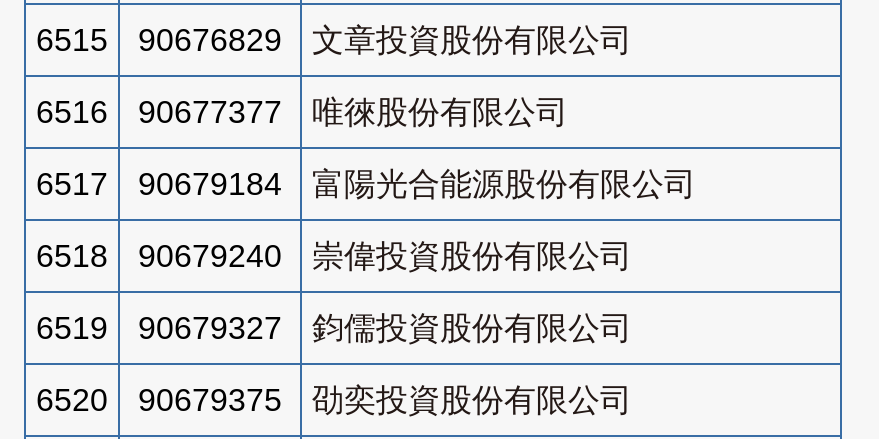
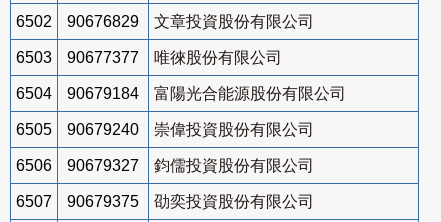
[36,23,632,57] 6515 90676829 文章投資股份有限公司 -> [16,13,314,30] 6502 90676829 文章投資股份有限公司
[36,95,568,129] 6516 90677377 唯徠股份有限公司 -> [16,49,282,66] 6503 90677377 唯徠股份有限公司
[36,167,696,201] 6517 90679184 富陽光合能源股份有限公司 -> [16,85,346,102] 6504 90679184 富陽光合能源股份有限公司
[36,239,632,273] 6518 90679240 崇偉投資股份有限公司 -> [16,121,314,138] 6505 90679240 崇偉投資股份有限公司
[36,311,632,345] 6519 90679327 鈞儒投資股份有限公司 -> [16,157,314,174] 6506 90679327 鈞儒投資股份有限公司
[36,383,632,417] 6520 90679375 劭奕投資股份有限公司 -> [16,193,314,210] 6507 90679375 劭奕投資股份有限公司

